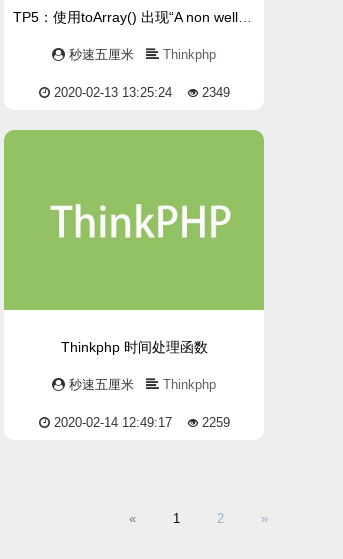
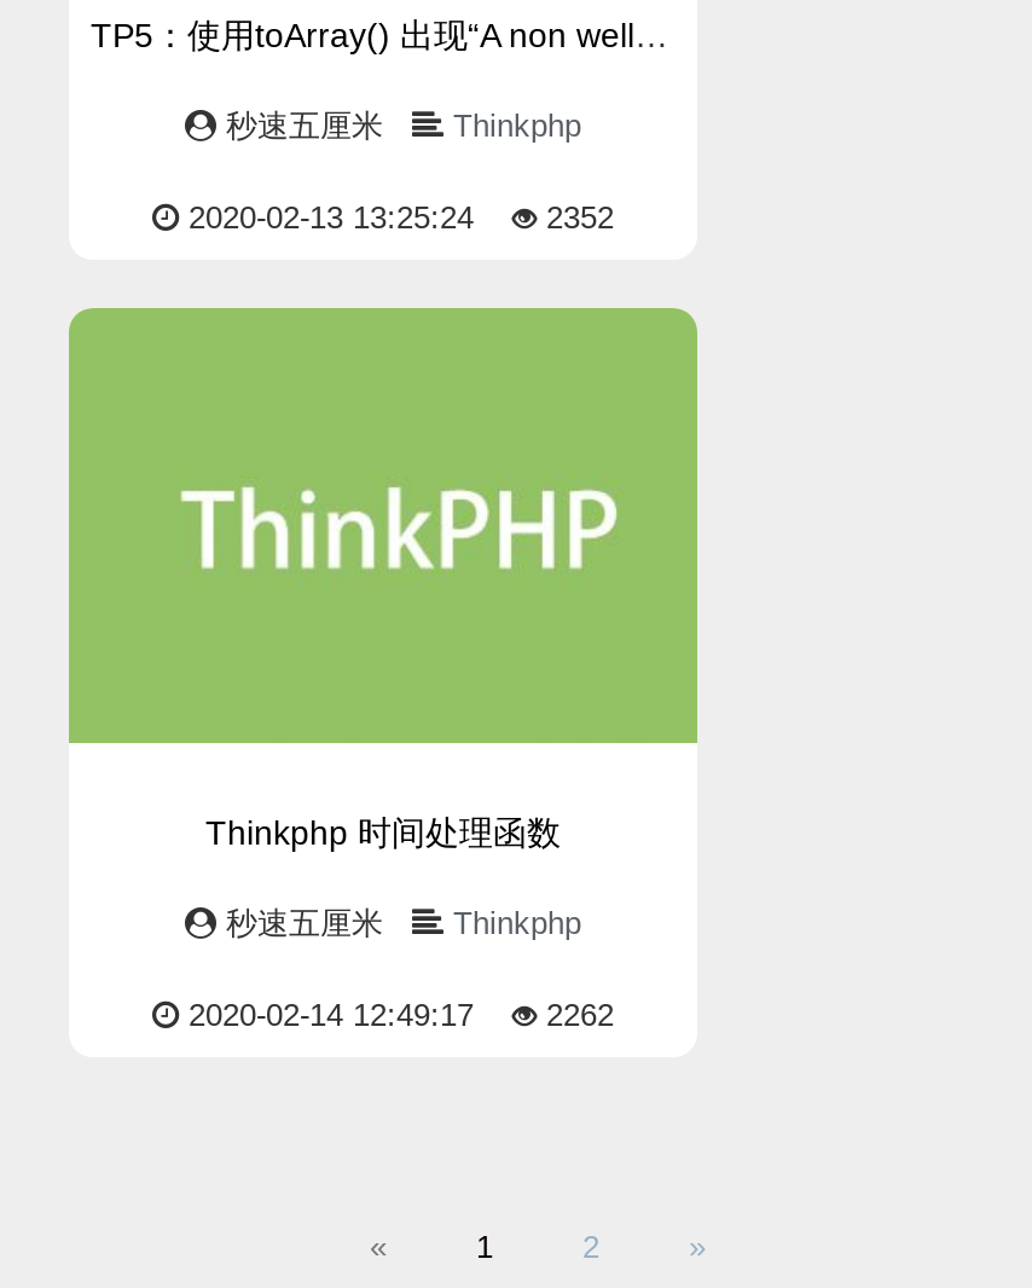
[49,85,229,100] 2020-02-13 13:25:24 2349 -> [179,199,614,236] 2020-02-13 13:25:24 2352
[49,415,229,430] 2020-02-14 12:49:17 2259 -> [179,997,614,1033] 2020-02-14 12:49:17 2262

